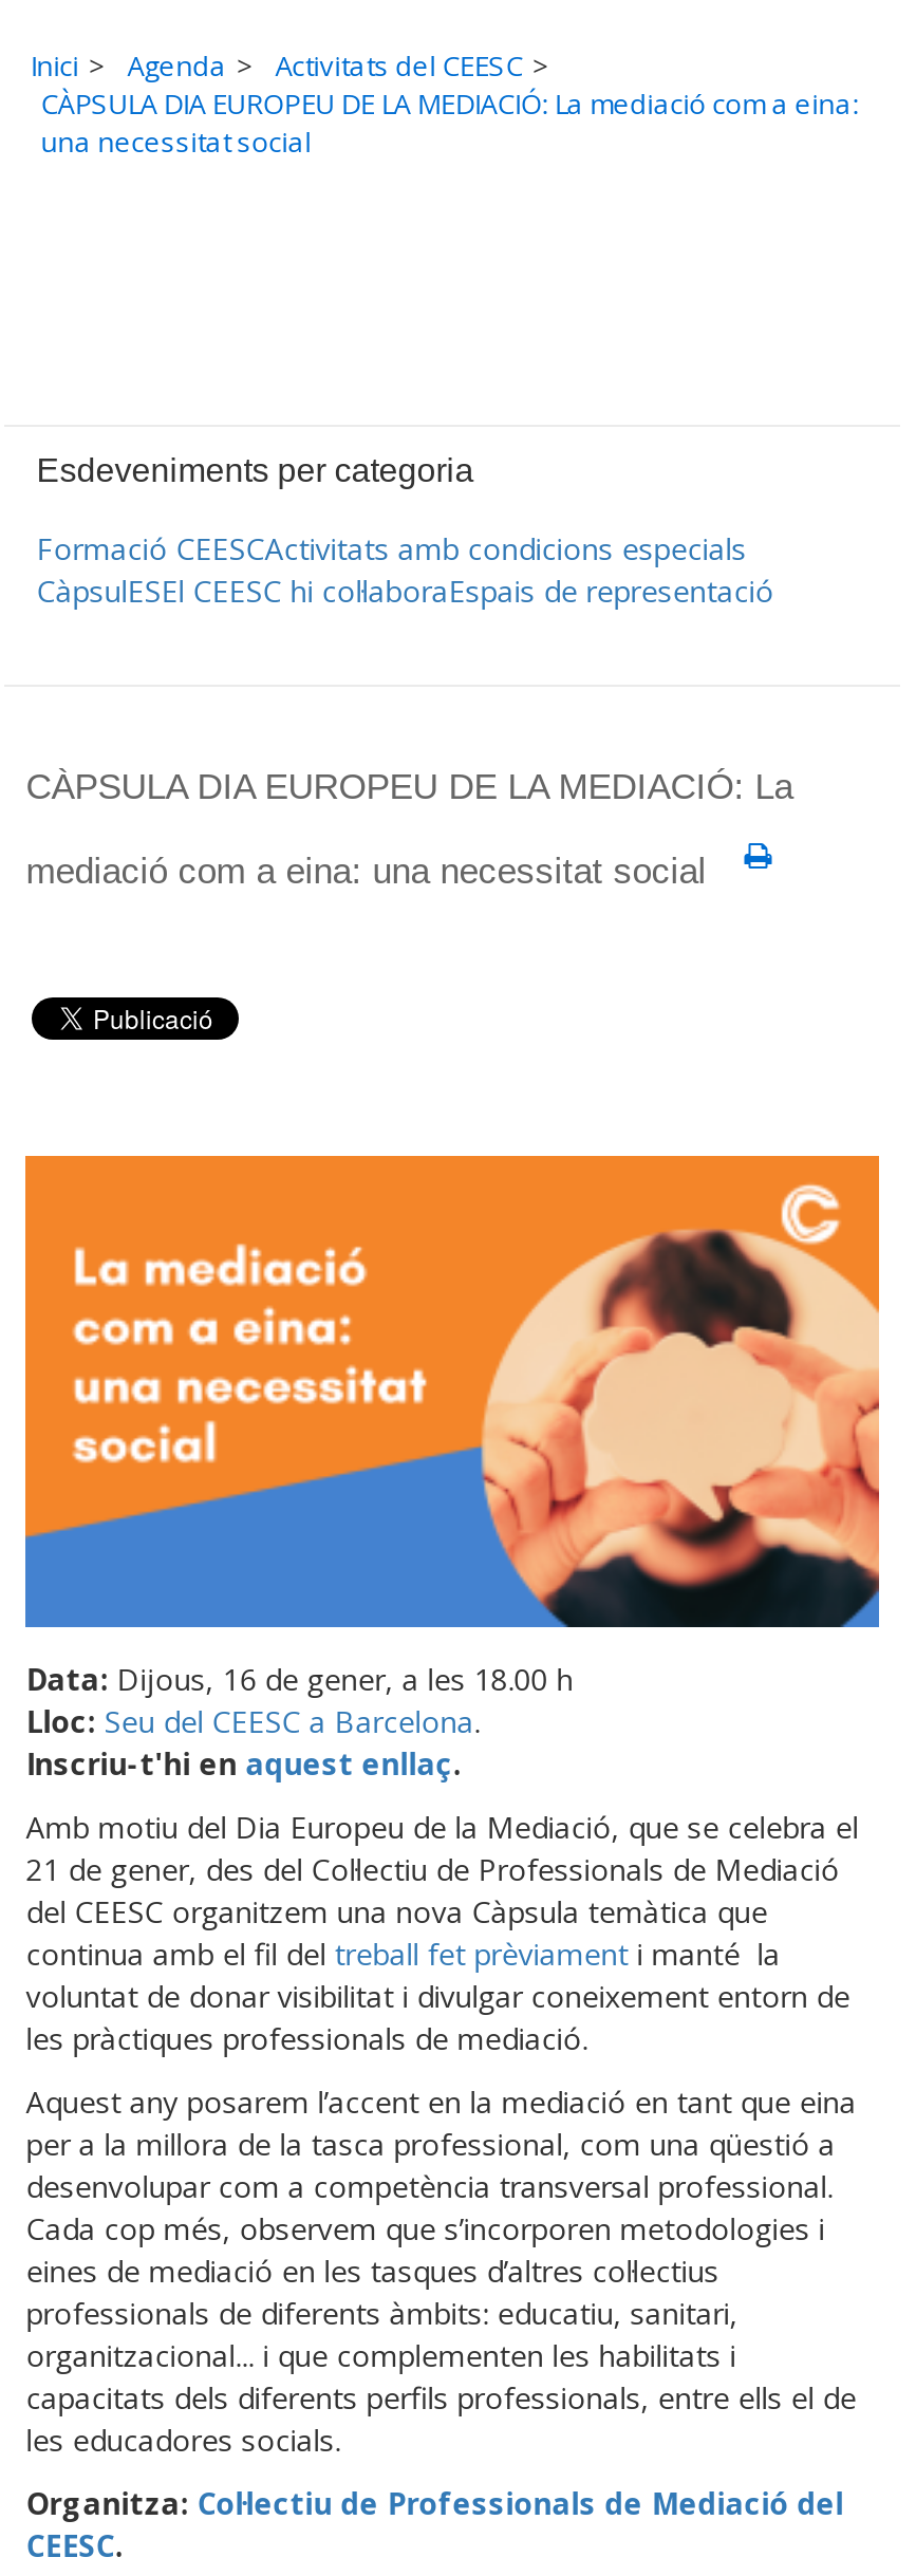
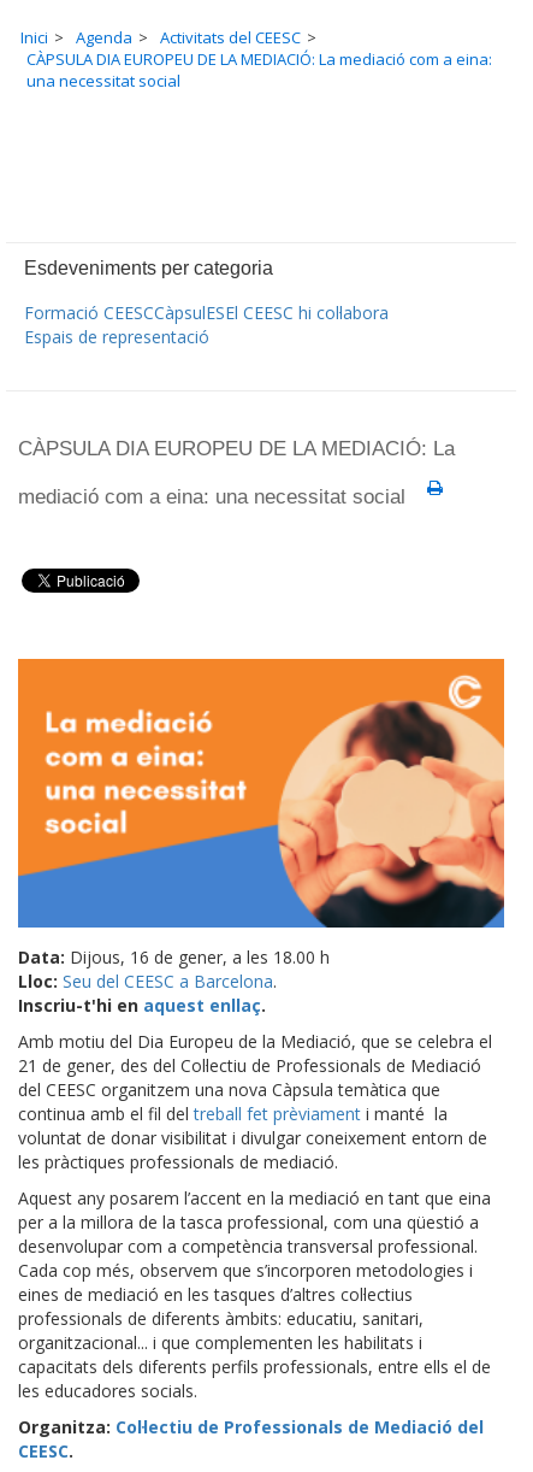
[36,529,774,611] Formació CEESCActivitats amb condicions especials | CàpsulESEl CEESC hi col·laboraEspais de representació -> [24,302,389,348] Formació CEESCCàpsulESEl CEESC hi col·labora | Espais de representació

